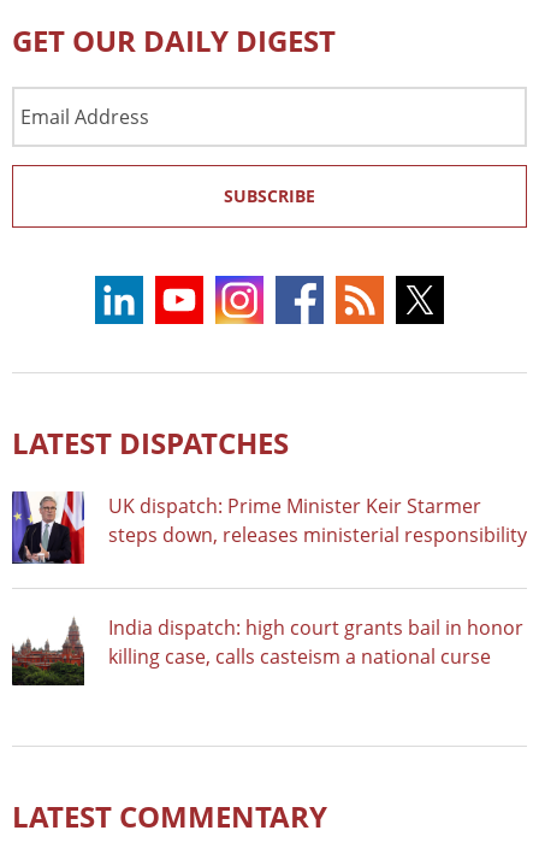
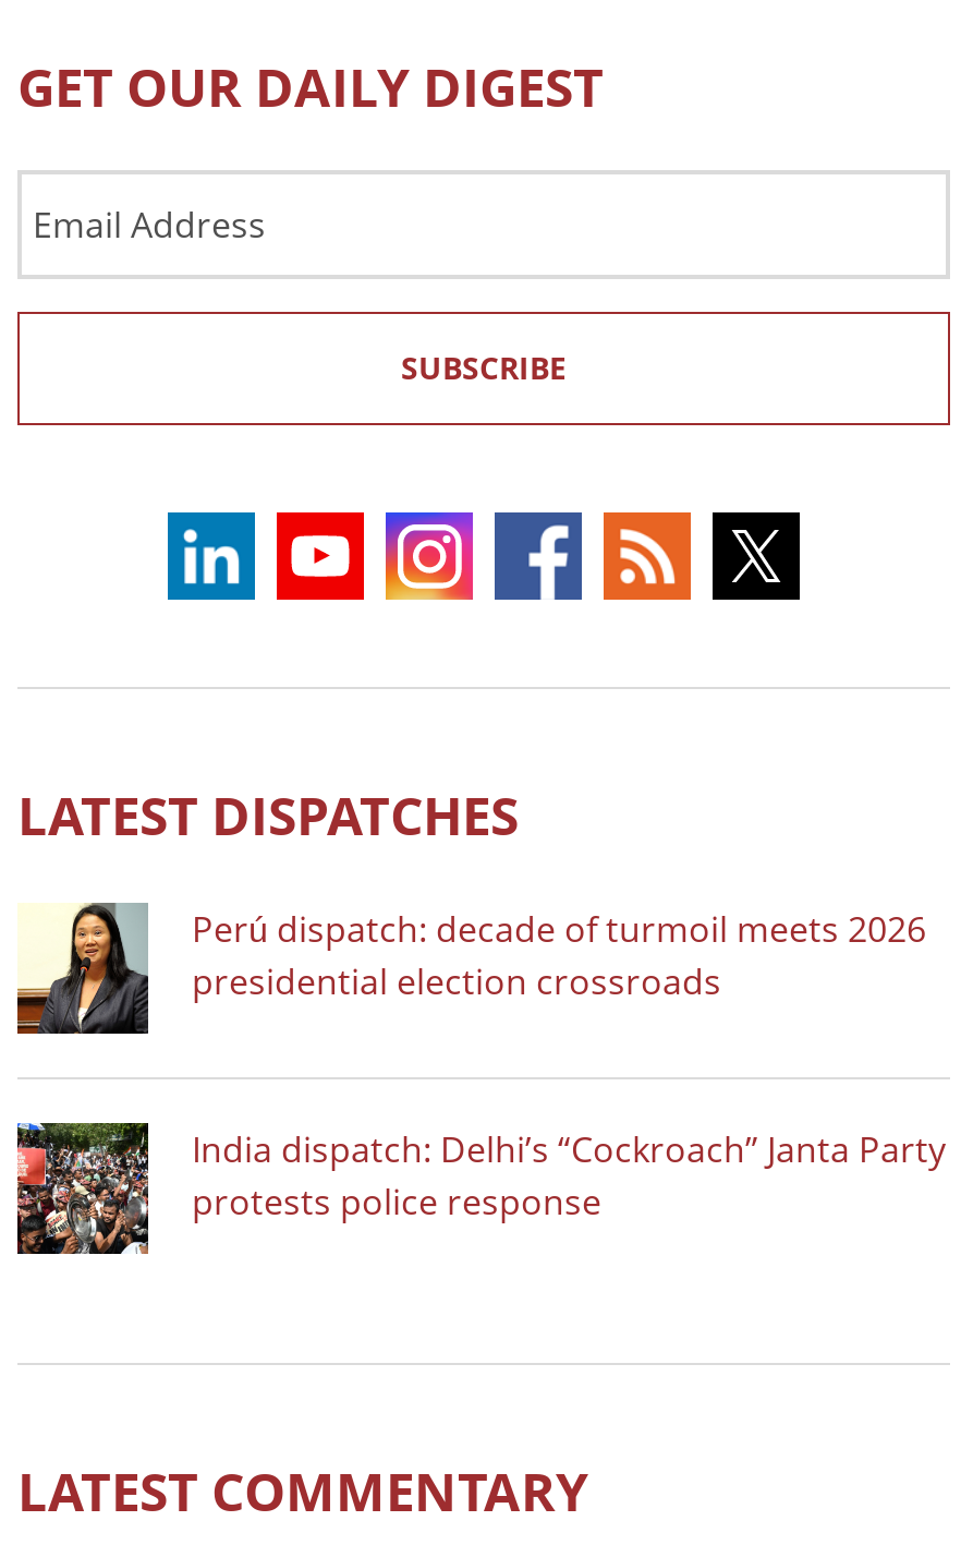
[11,490,527,565] [image] | UK dispatch: Prime Minister Keir Starmer | steps down, releases ministerial responsibility -> [15,901,926,1036] [image] | Perú dispatch: decade of turmoil meets 2026 | presidential election crossroads
[12,613,523,687] [image] | India dispatch: high court grants bail in honor | killing case, calls casteism a national curse -> [15,1121,946,1256] [image] | India dispatch: Delhi’s “Cockroach” Janta Party | protests police response

